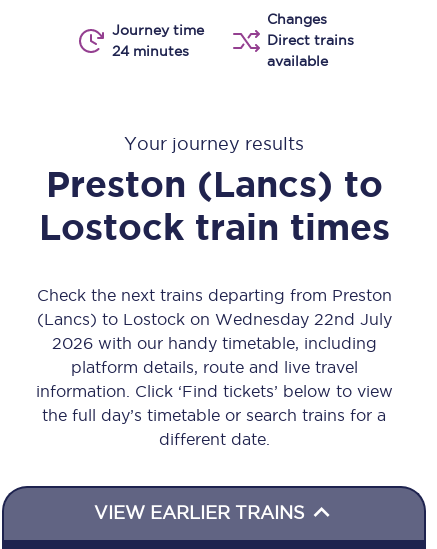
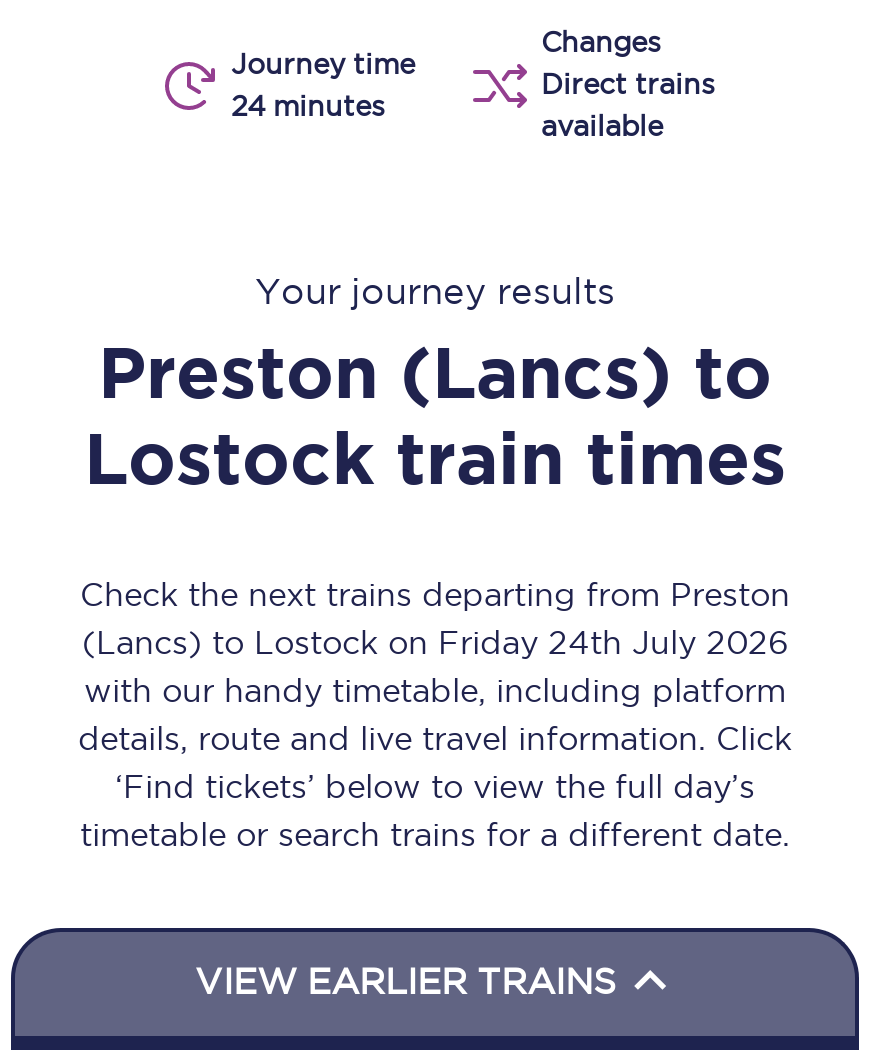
[35,310,392,448] (Lancs) to Lostock on Wednesday 22nd July | 2026 with our handy timetable, including | platform details, route and live travel | information. Click ‘Find tickets’ below to view | the full day’s timetable or search trains for a | different date. -> [78,624,792,852] (Lancs) to Lostock on Friday 24th July 2026 | with our handy timetable, including platform | details, route and live travel information. Click | ‘Find tickets’ below to view the full day’s | timetable or search trains for a different date.

